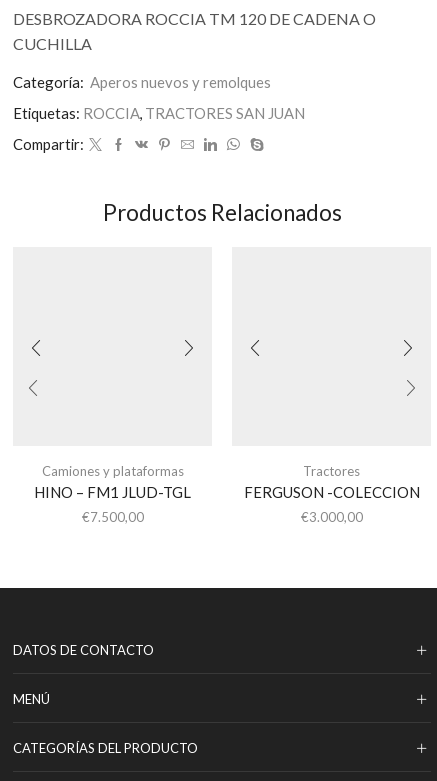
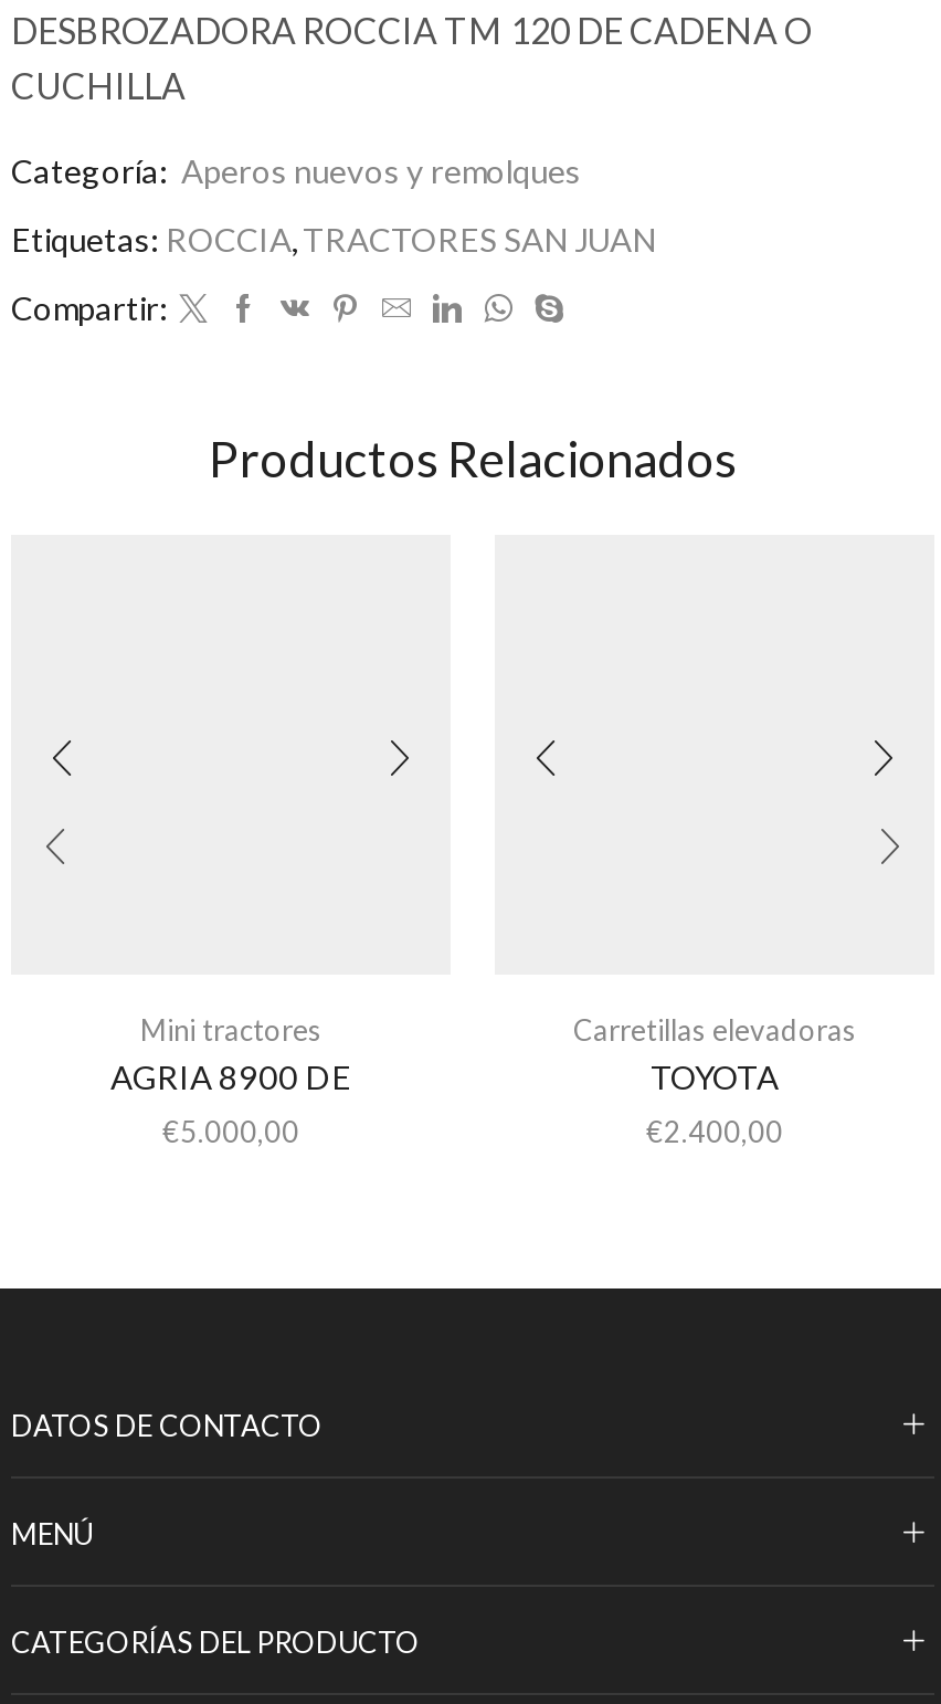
[34,463,191,525] Camiones y plataformas | HINO – FM1 JLUD-TGL | €7.500,00 -> [110,1013,351,1150] Mini tractores | AGRIA 8900 DE | €5.000,00
[243,463,419,525] Tractores | FERGUSON -COLECCION | €3.000,00 -> [573,1013,856,1150] Carretillas elevadoras | TOYOTA | €2.400,00

